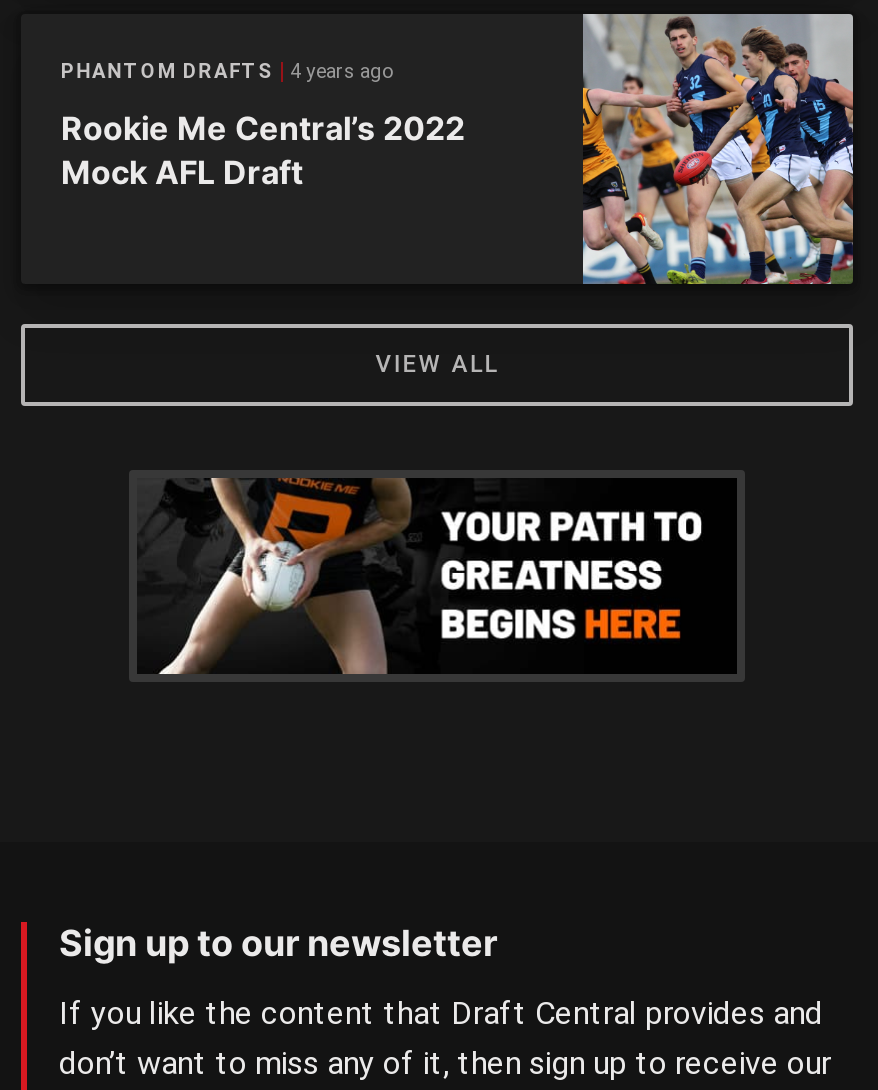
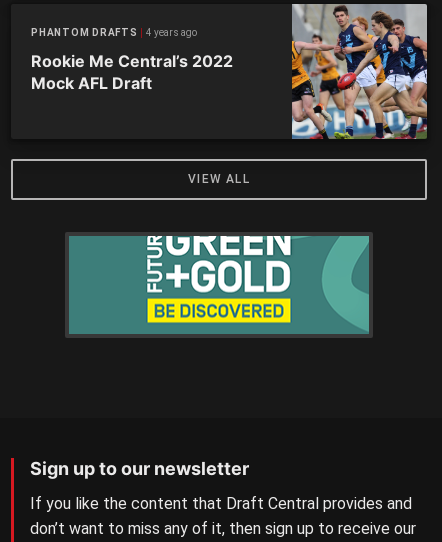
[137,476,737,676] [image] -> [69,235,370,334] [image]

